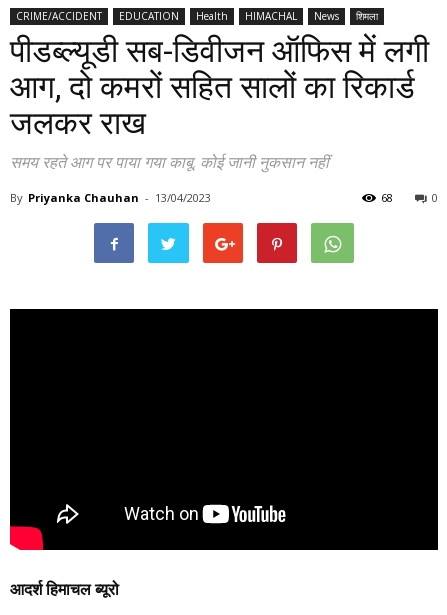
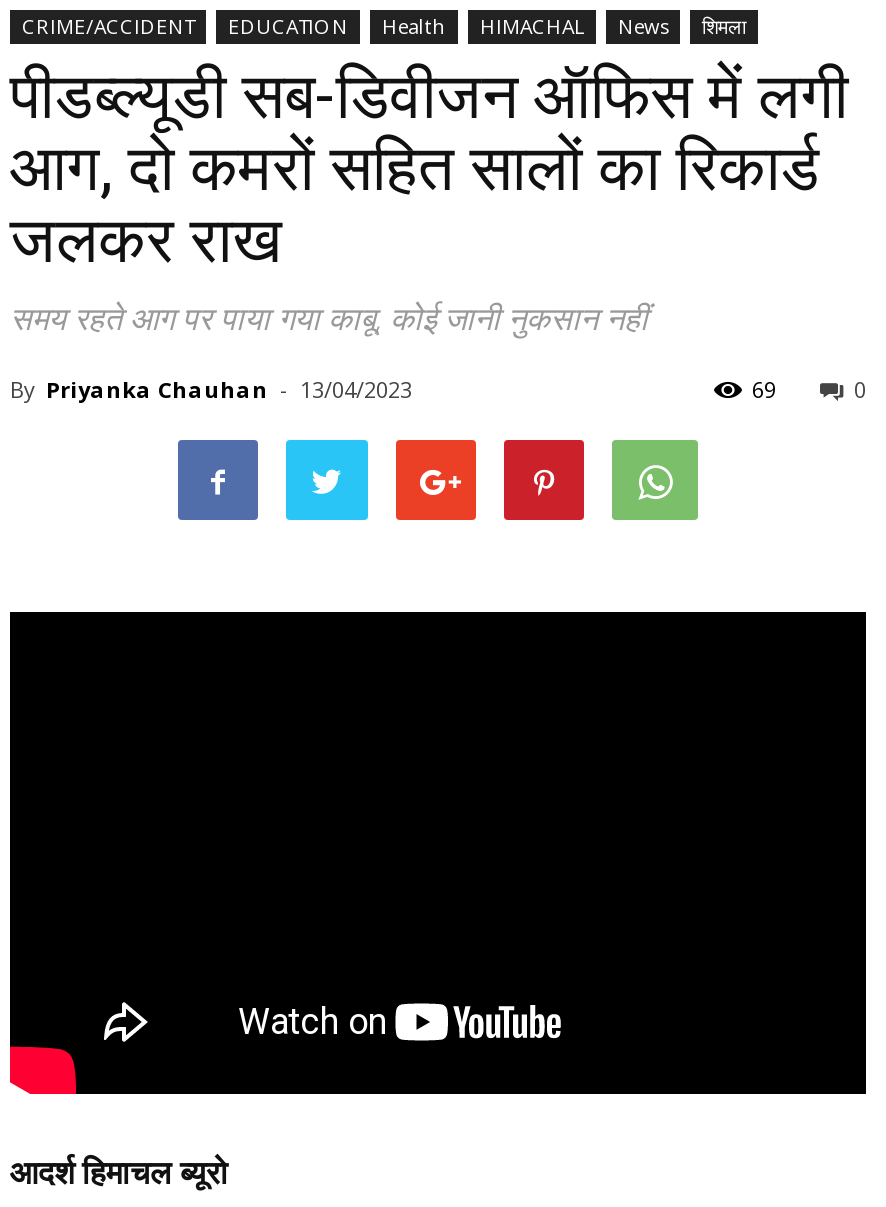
[381,190,393,205] 68 -> [752,374,776,404] 69

